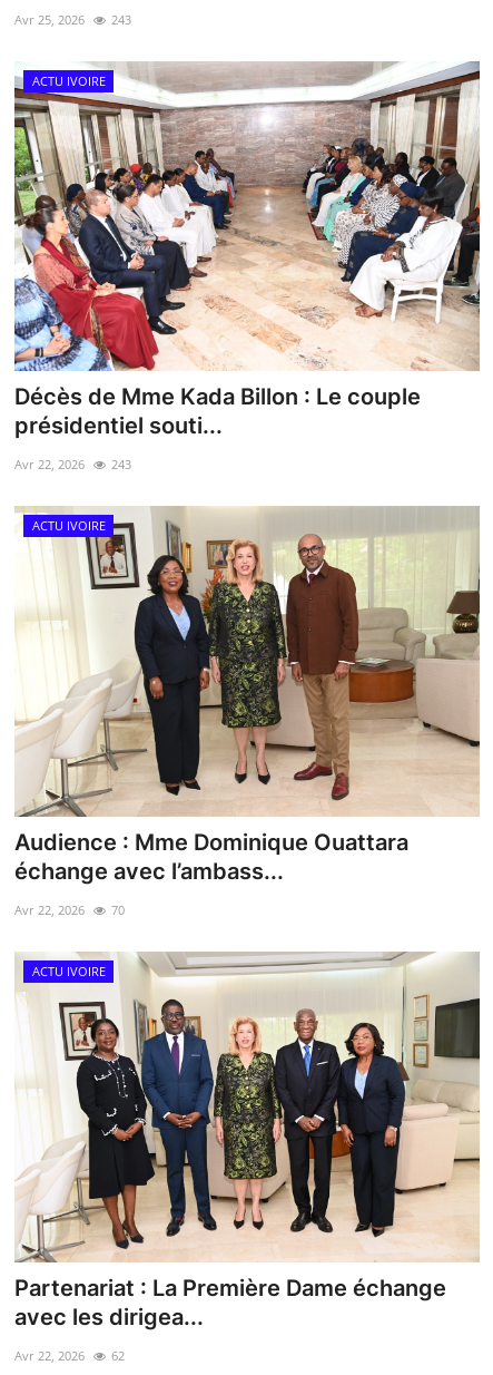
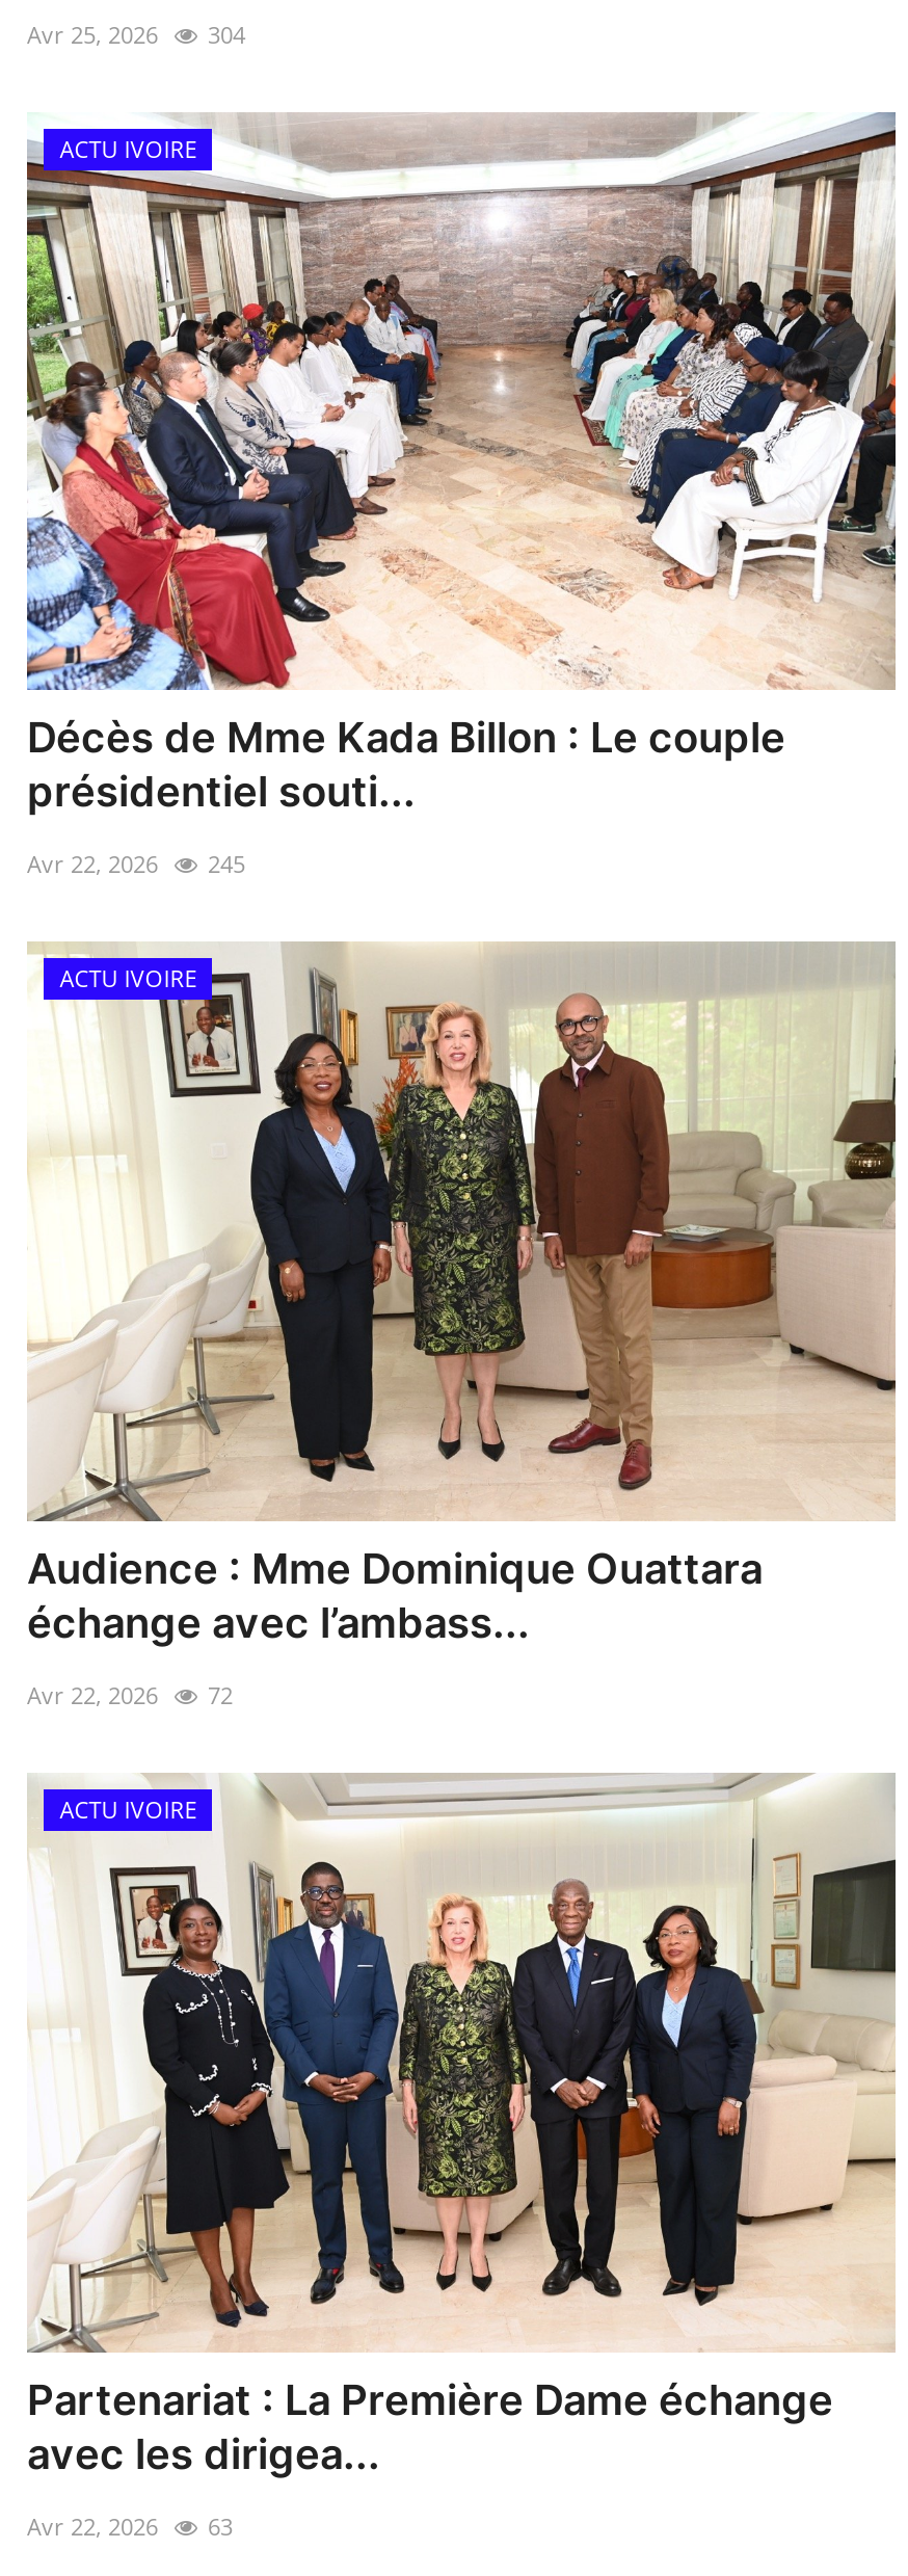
[14,11,131,28] Avr 25, 2026 243 -> [27,18,245,50] Avr 25, 2026 304
[14,456,131,473] Avr 22, 2026 243 -> [27,849,245,880] Avr 22, 2026 245
[14,901,125,918] Avr 22, 2026 70 -> [27,1679,233,1710] Avr 22, 2026 72
[14,1347,125,1363] Avr 22, 2026 62 -> [27,2510,233,2541] Avr 22, 2026 63

